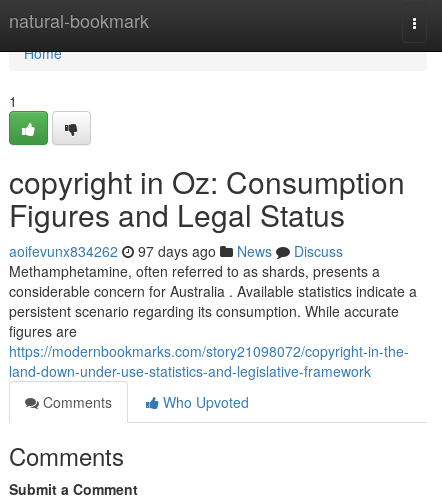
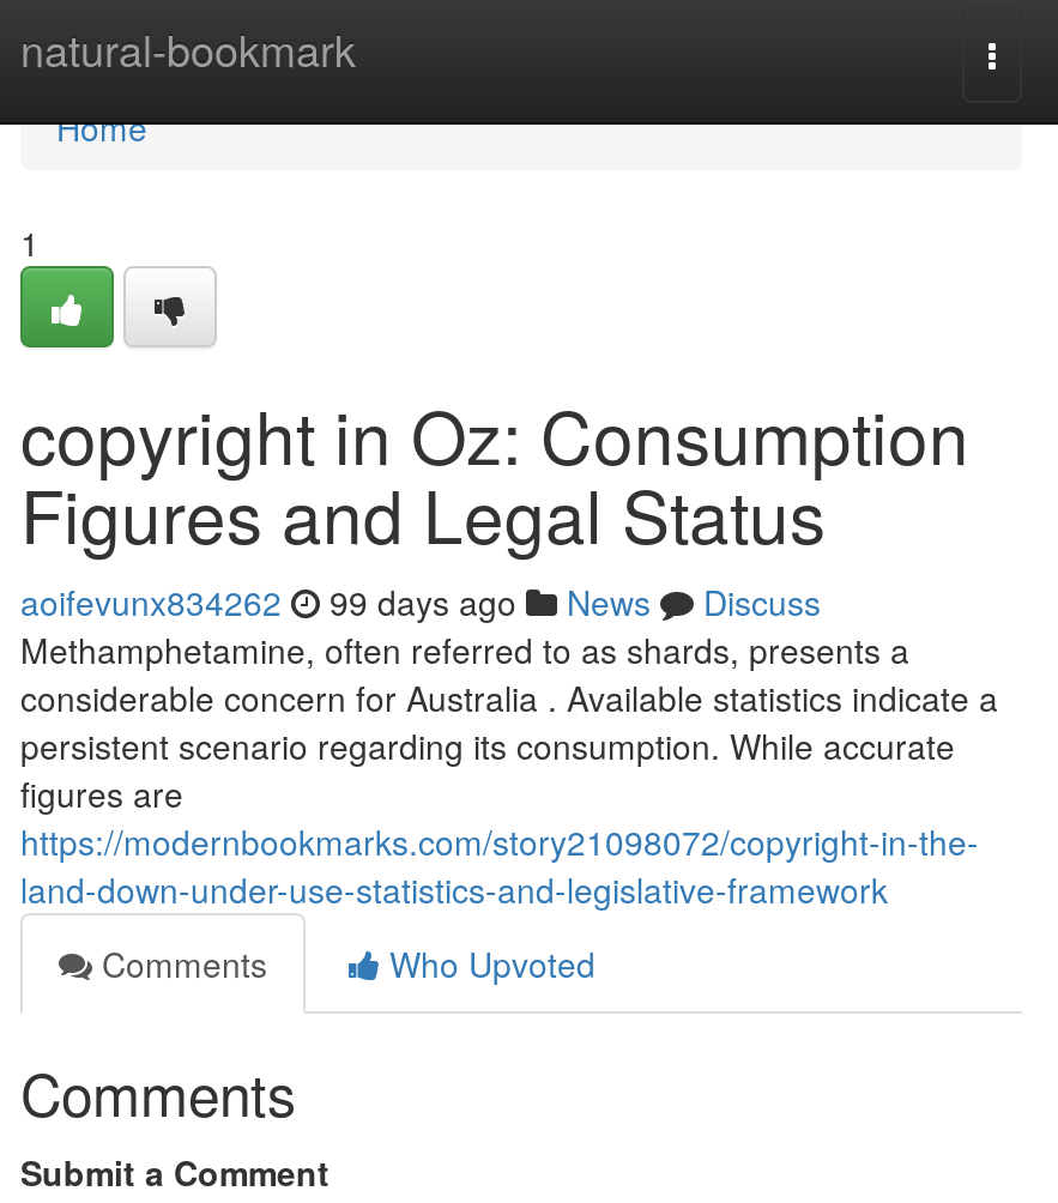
[9,241,343,261] aoifevunx834262 97 days ago News Discuss -> [20,578,821,625] aoifevunx834262 99 days ago News Discuss

